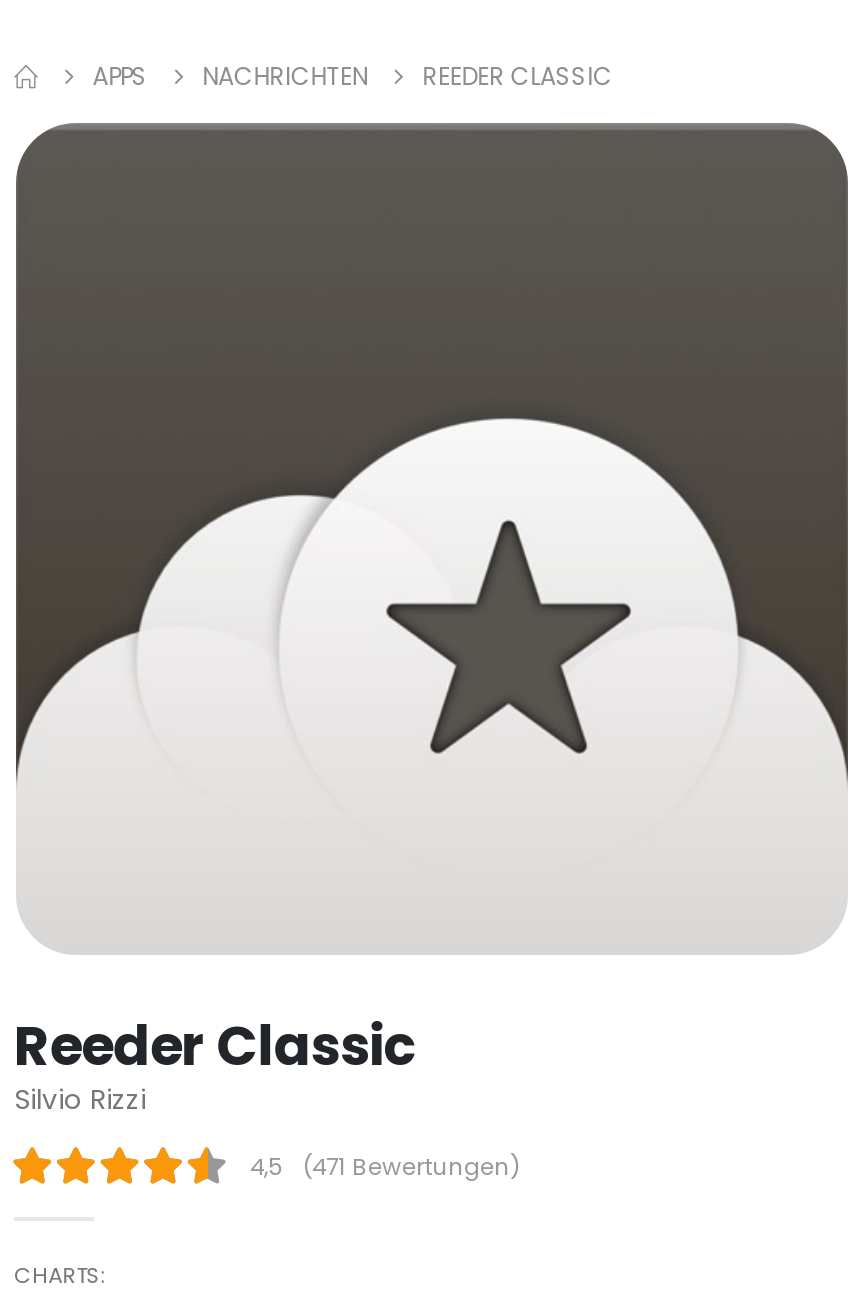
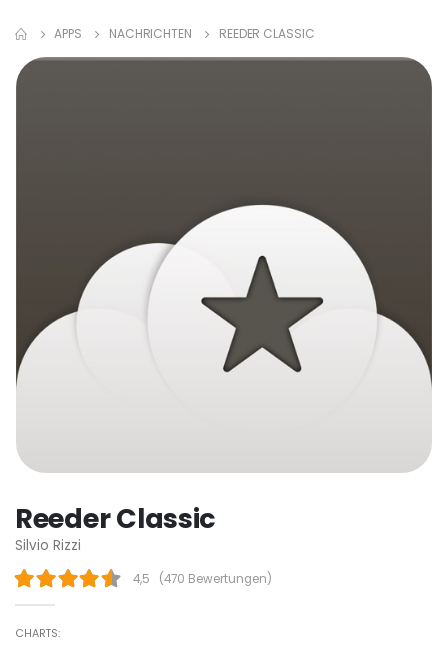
[250,1151,520,1183] 4,5 (471 Bewertungen) -> [133,571,272,587] 4,5 (470 Bewertungen)

